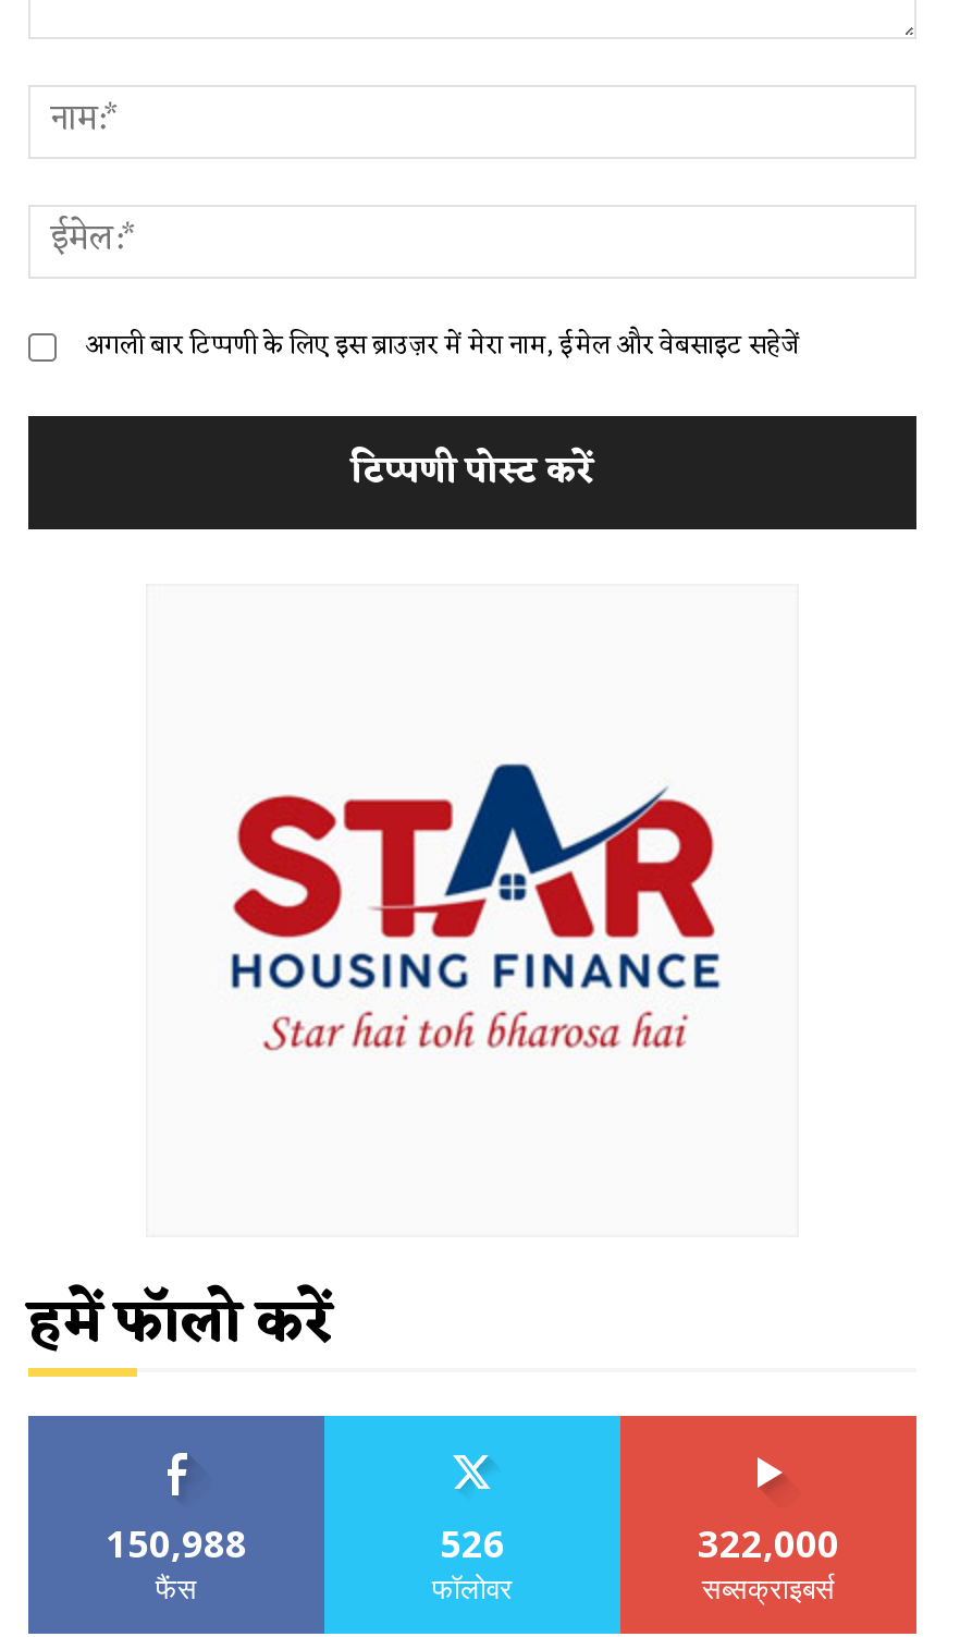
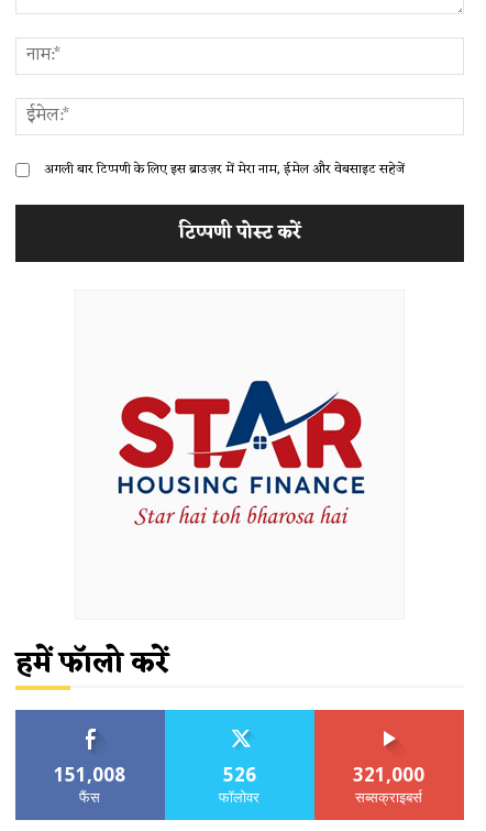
[106,1518,247,1568] 150,988 -> [54,761,126,787] 151,008
[698,1518,839,1568] 322,000 -> [354,761,425,787] 321,000

